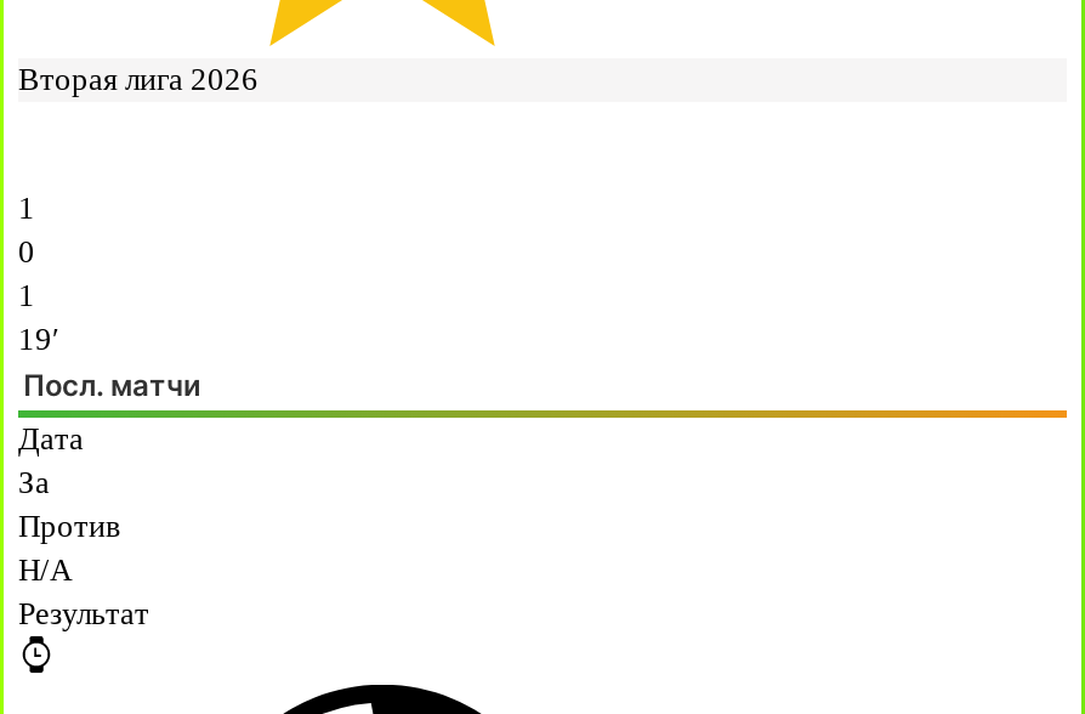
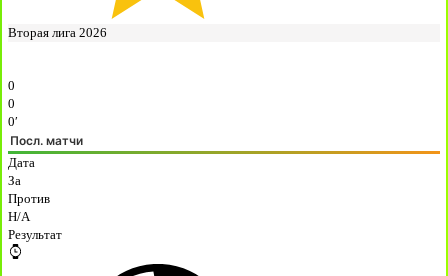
[18,190,35,226] 1 -> none
[18,277,35,314] 1 -> [8,96,15,111] 0
[18,321,59,357] 19′ -> [8,114,18,129] 0′

